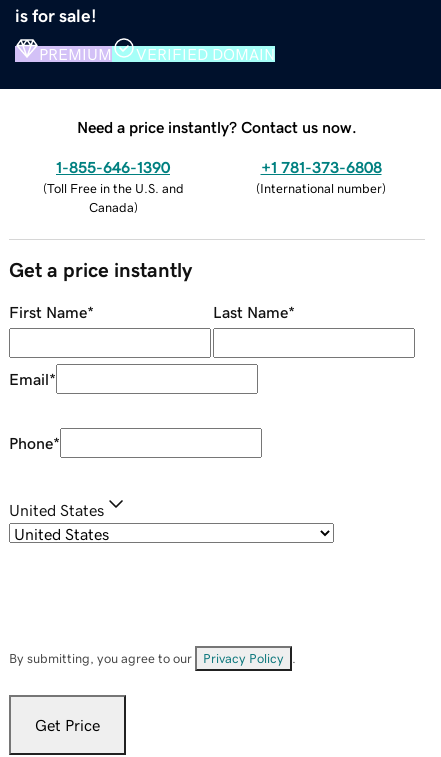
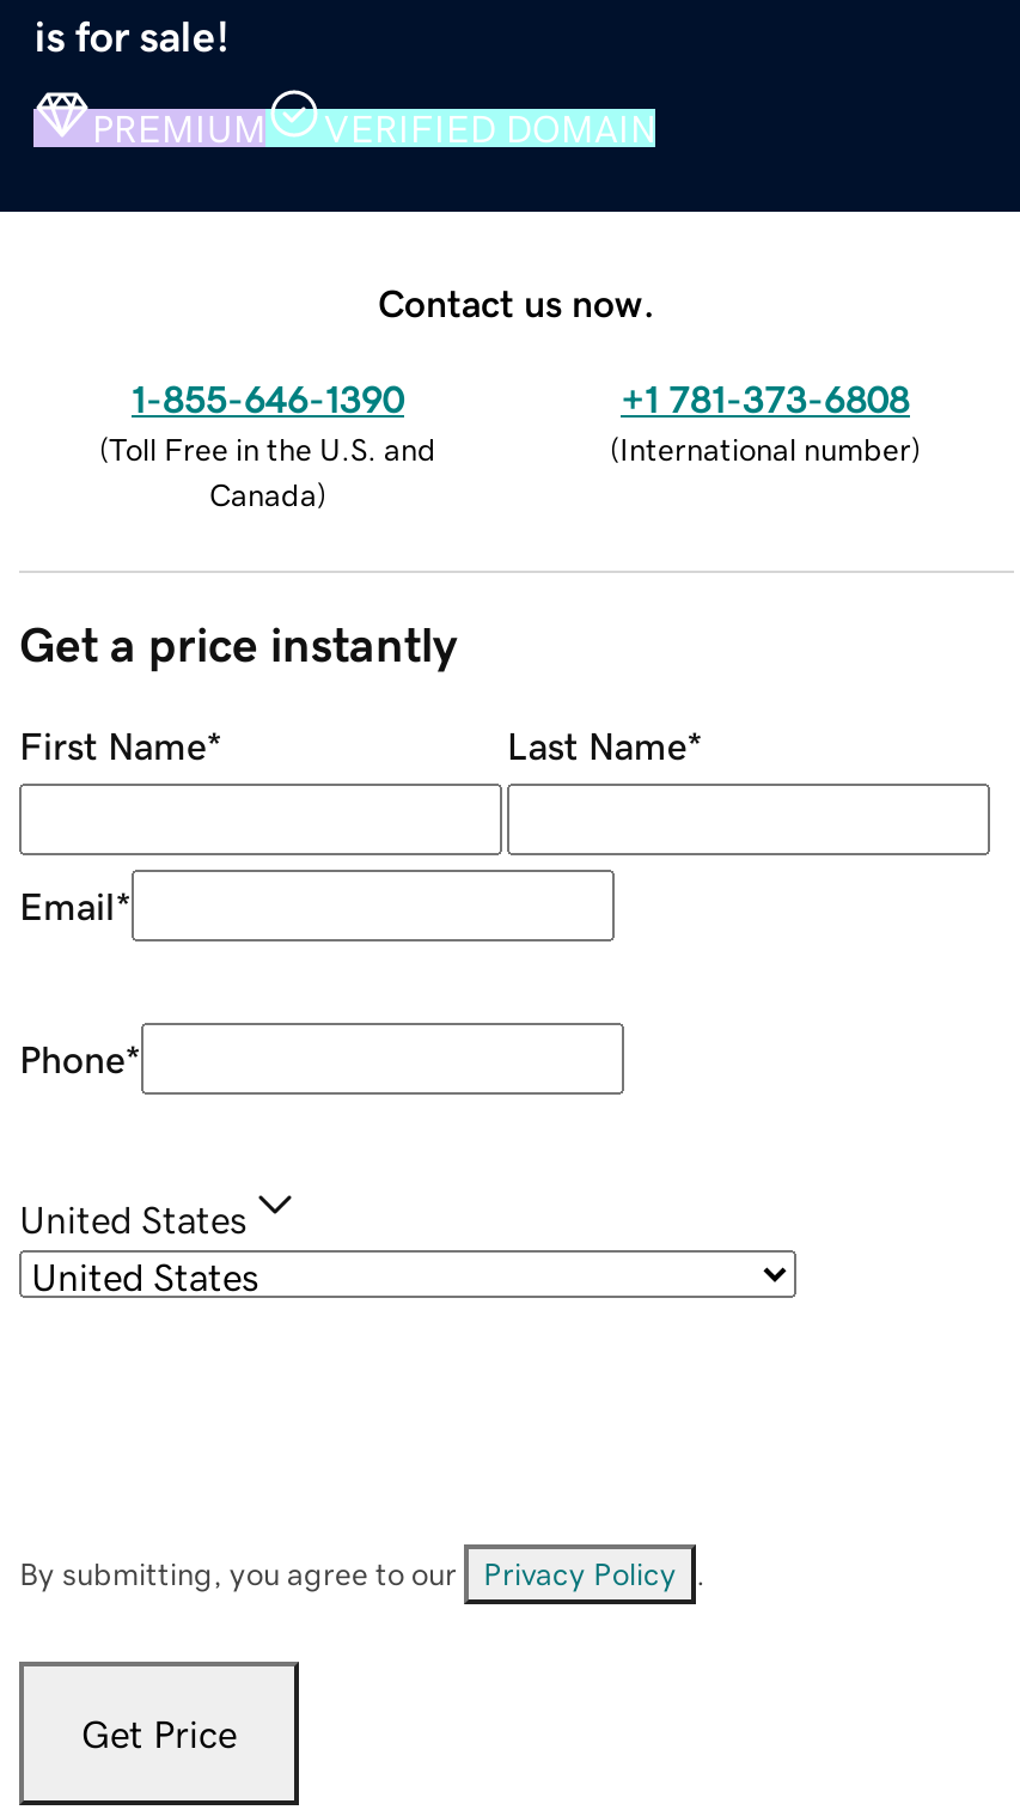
[77,119,357,135] Need a price instantly? Contact us now. -> [378,283,655,321] Contact us now.

